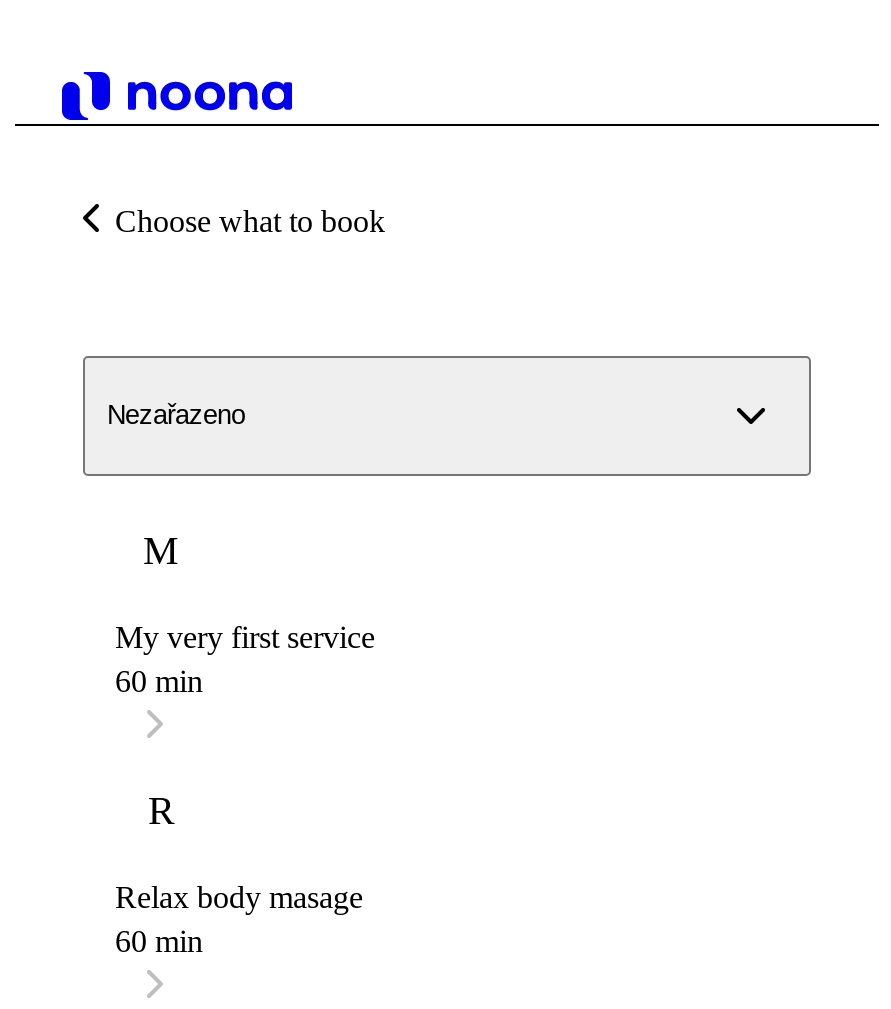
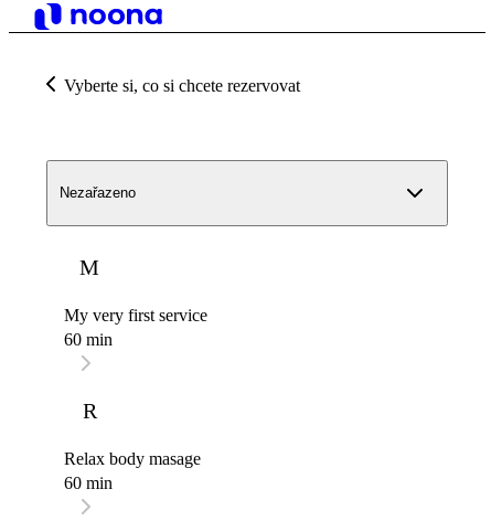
[115,204,385,238] Choose what to book -> [64,76,300,95] Vyberte si, co si chcete rezervovat

